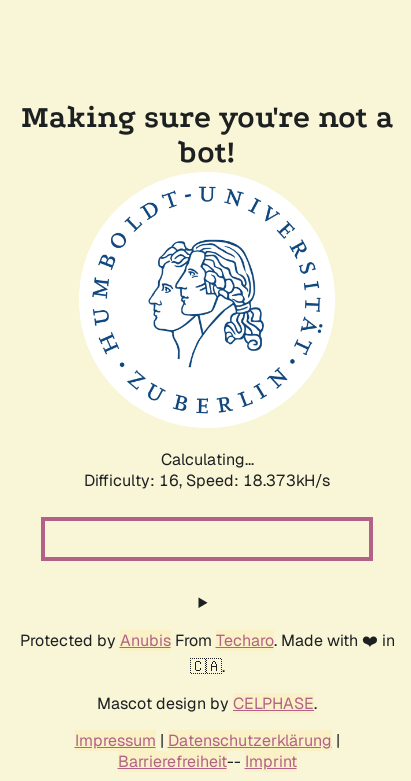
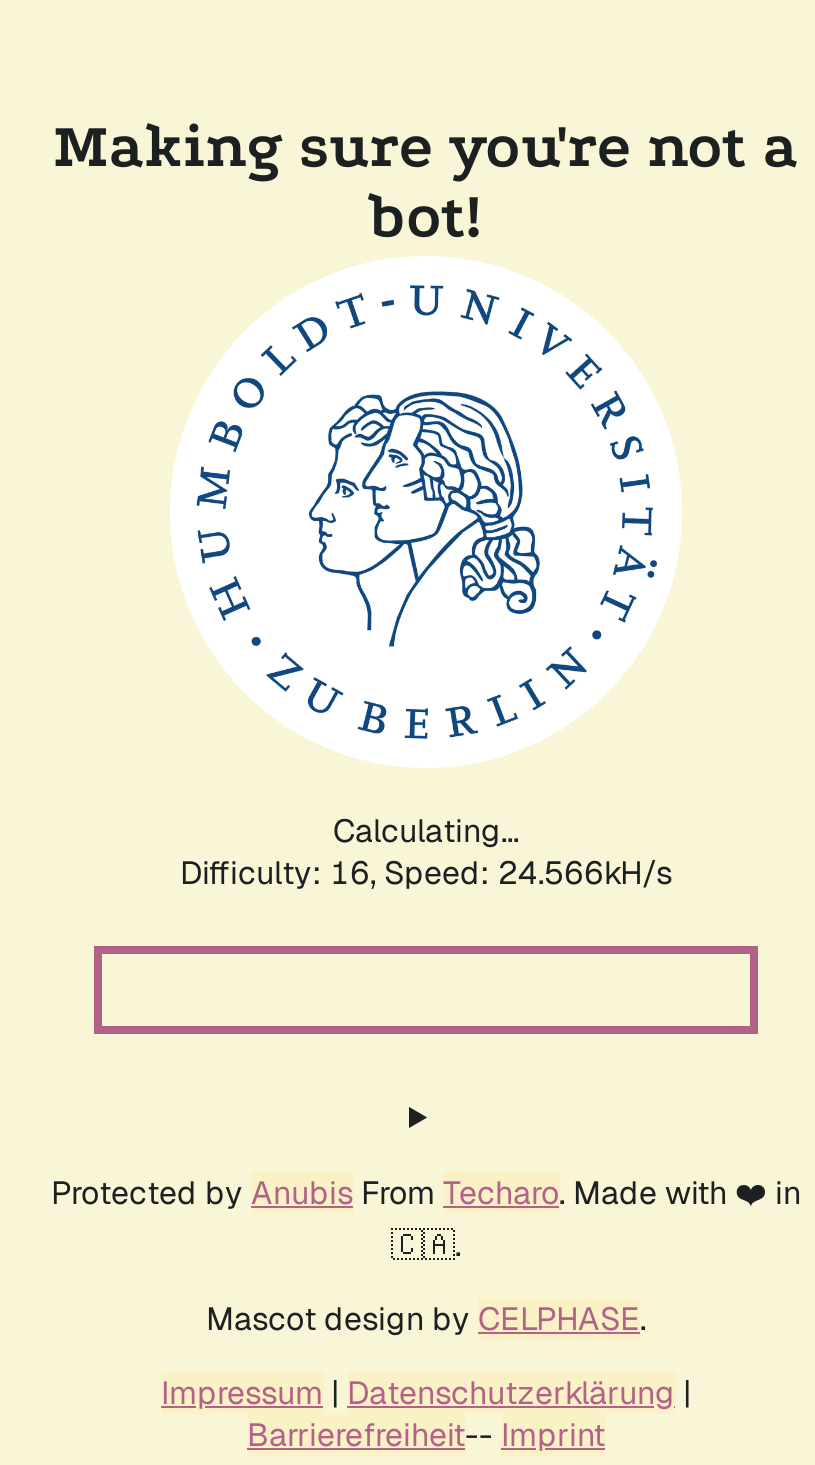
[84,470,330,491] Difficulty: 16, Speed: 18.373kH/s -> [180,852,672,894] Difficulty: 16, Speed: 24.566kH/s

